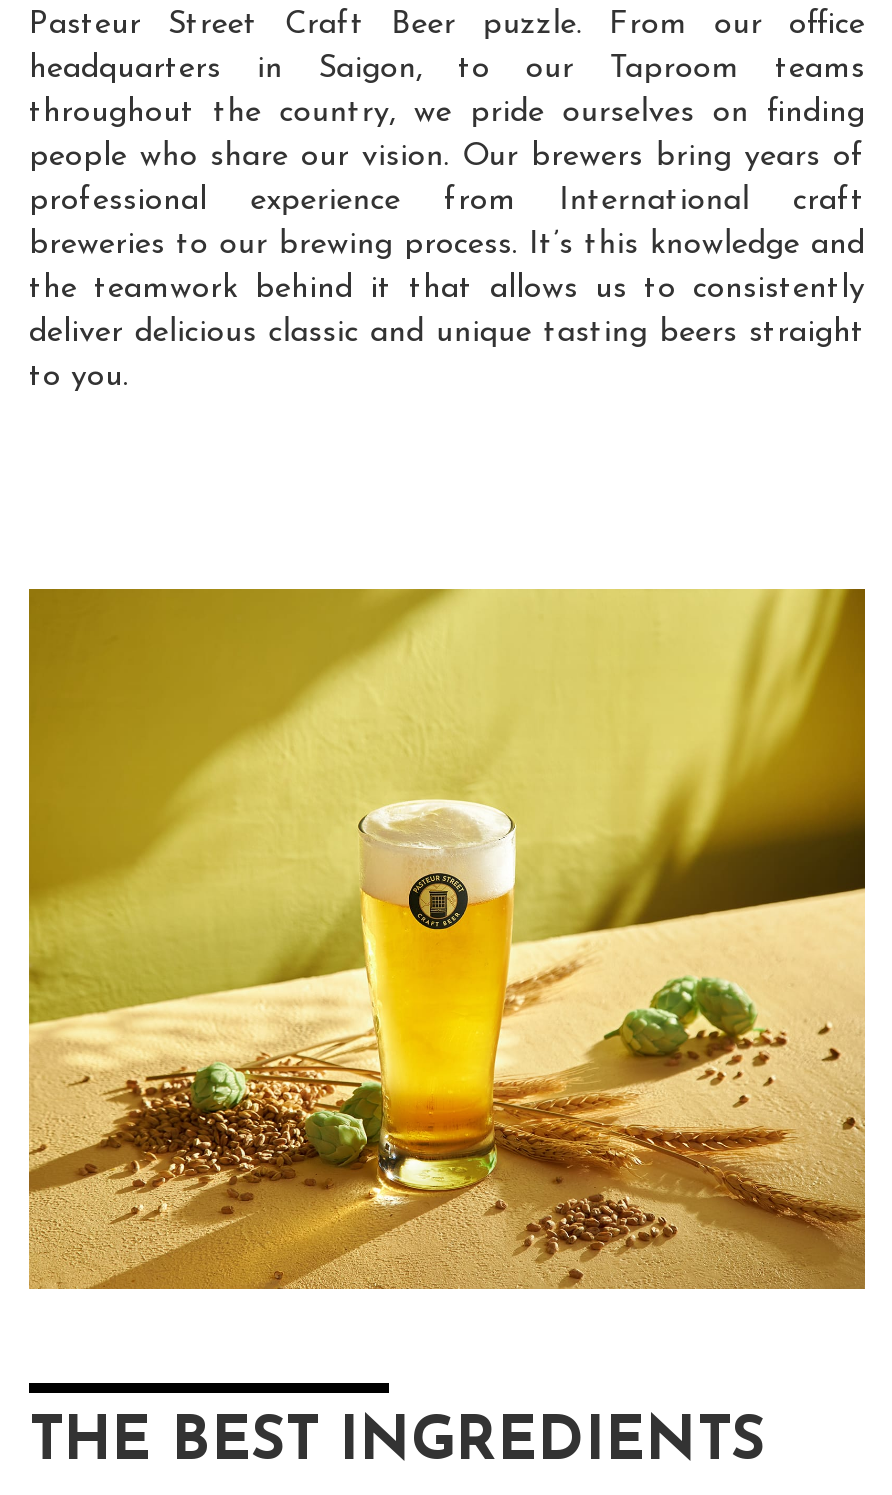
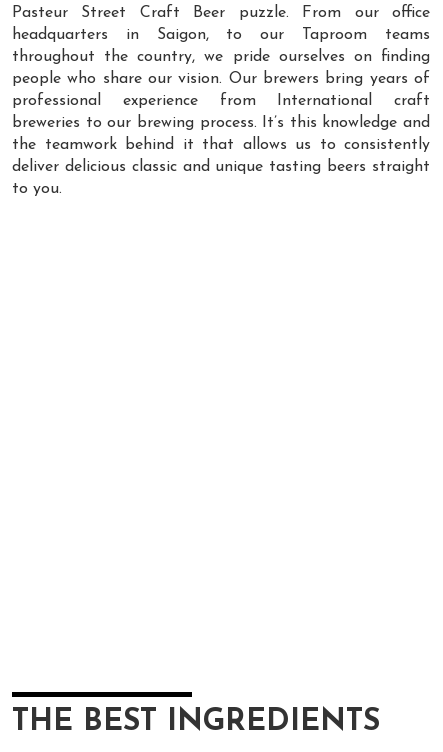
[27,587,867,1291] [image] -> none

